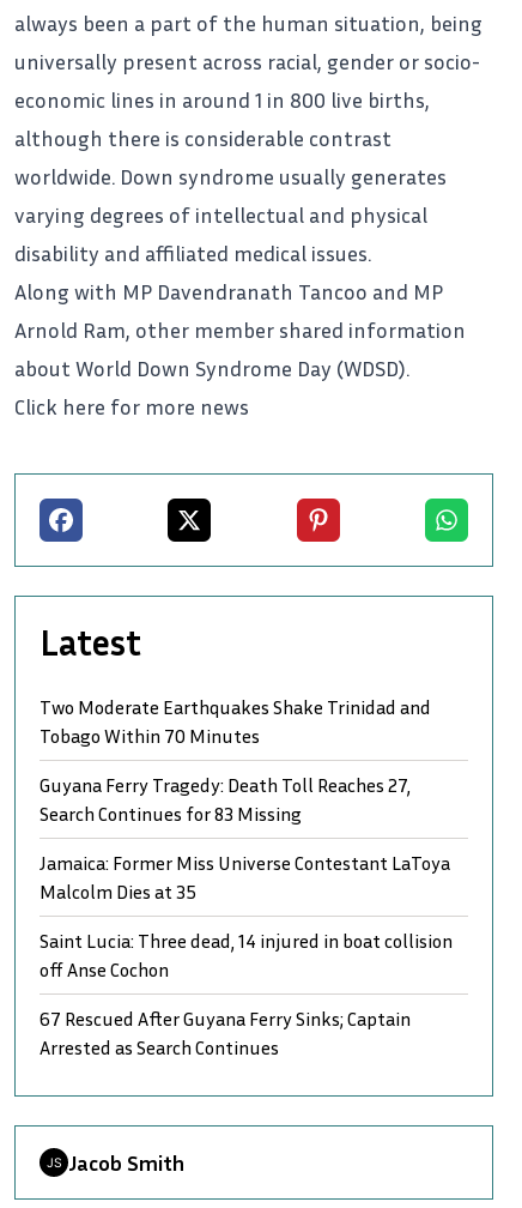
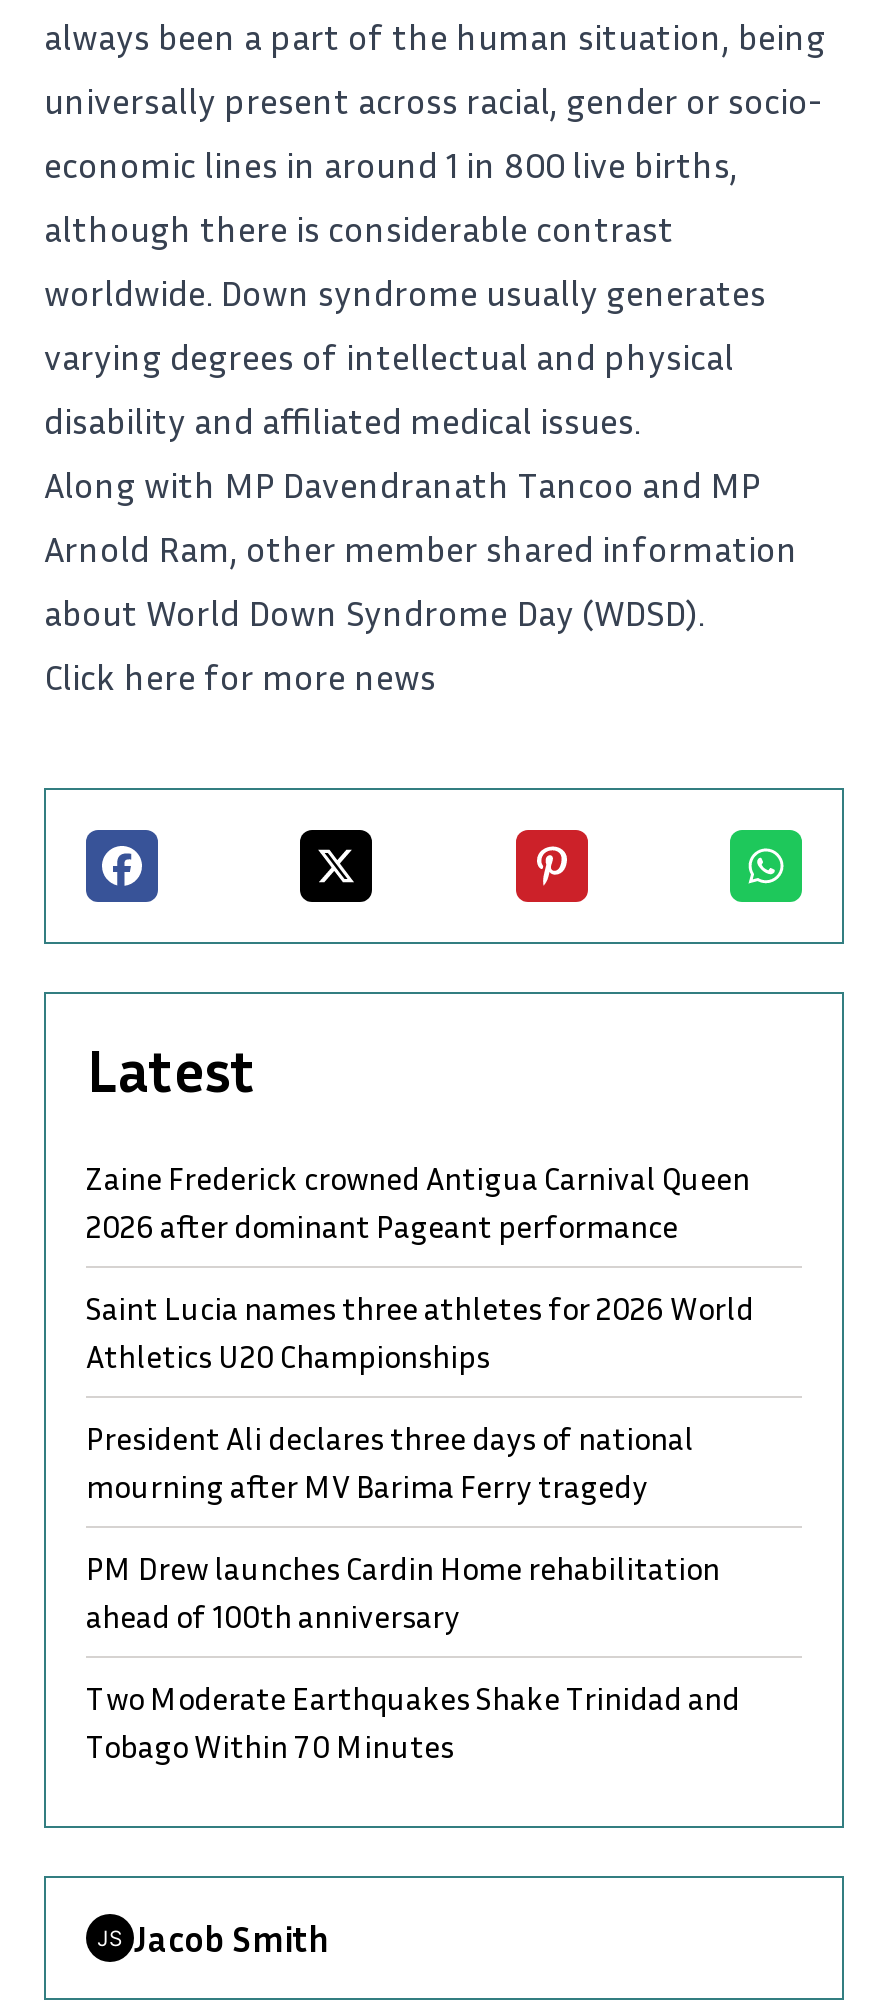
none -> [86,1158,754,1636] Zaine Frederick crowned Antigua Carnival Queen | 2026 after dominant Pageant performance | Saint Lucia names three athletes for 2026 World | Athletics U20 Championships | President Ali declares three days of national | mourning after MV Barima Ferry tragedy | PM Drew launches Cardin Home rehabilitation | ahead of 100th anniversary
moved [40,695,431,748] -> [86,1678,740,1766]: Two Moderate Earthquakes Shake Trinidad and | Tobago Within 70 Minutes
[40,773,453,1059] Guyana Ferry Tragedy: Death Toll Reaches 27, | Search Continues for 83 Missing | Jamaica: Former Miss Universe Contestant LaToya | Malcolm Dies at 35 | Saint Lucia: Three dead, 14 injured in boat collision | off Anse Cochon | 67 Rescued After Guyana Ferry Sinks; Captain | Arrested as Search Continues -> none

